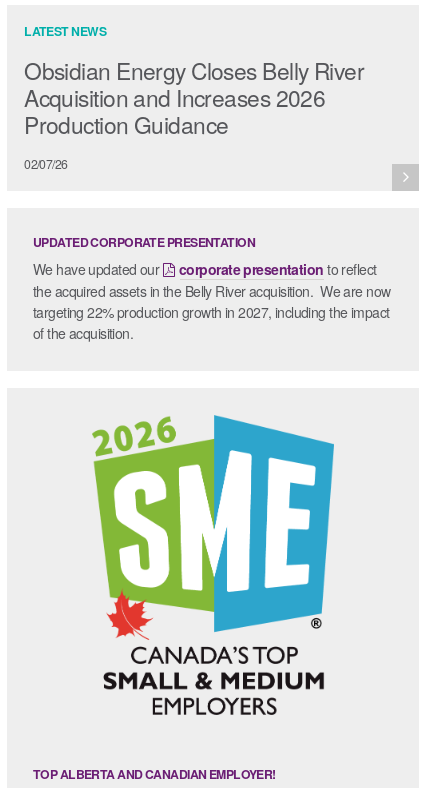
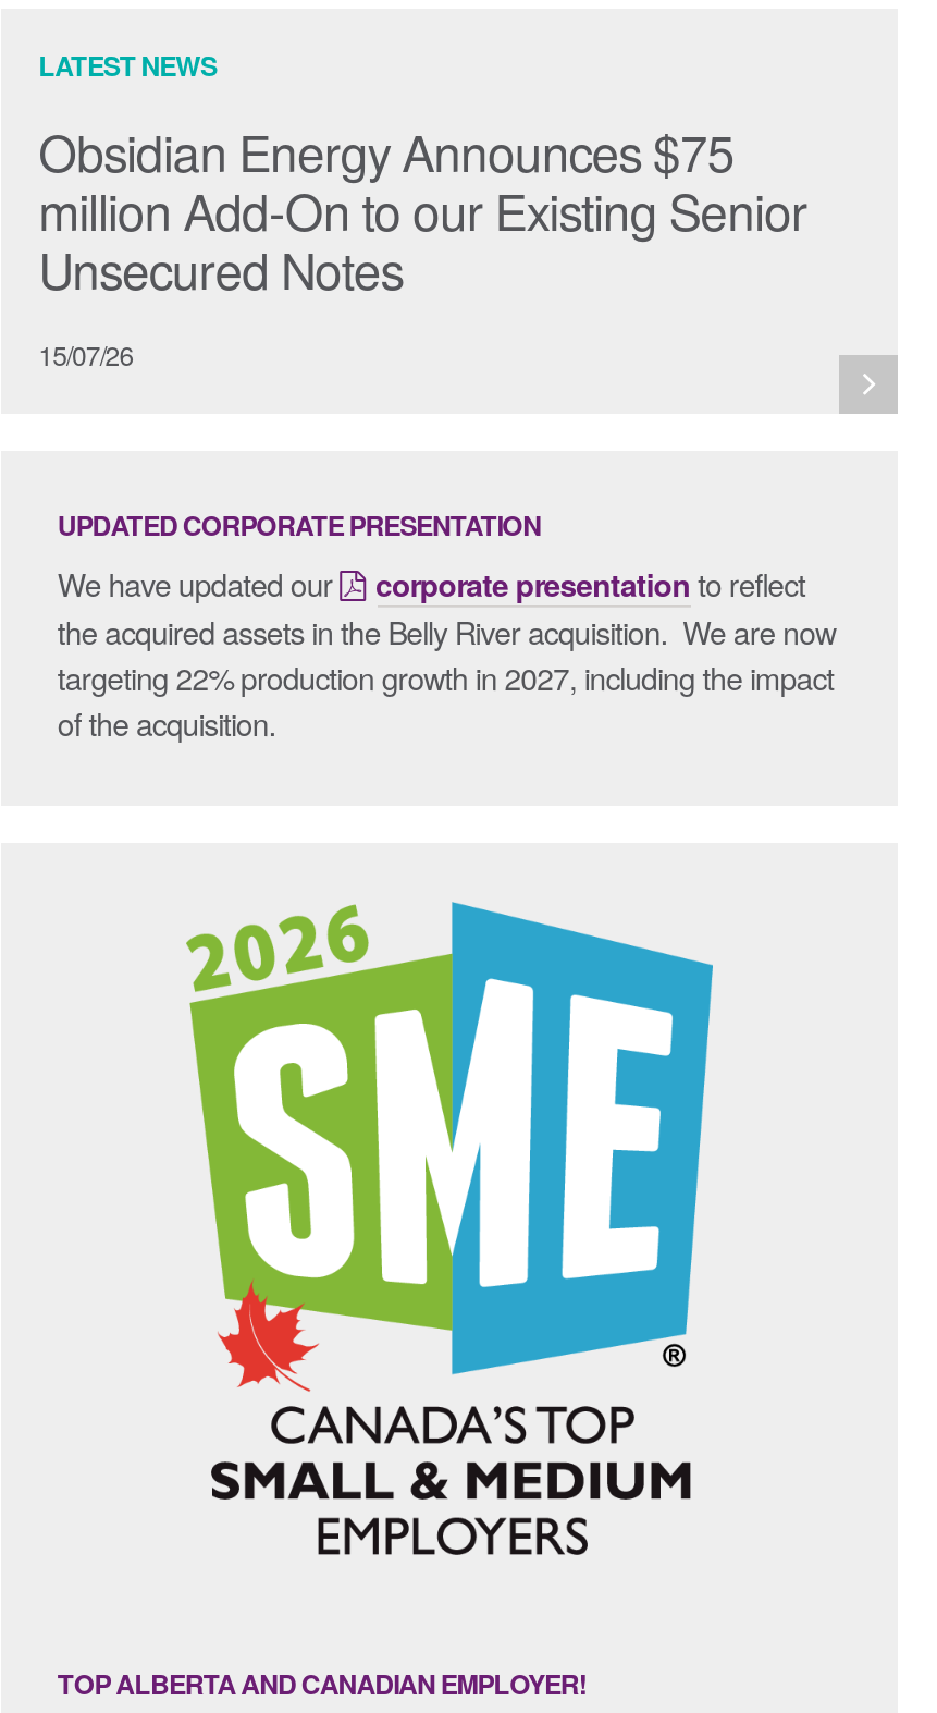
[24,54,364,140] Obsidian Energy Closes Belly River | Acquisition and Increases 2026 | Production Guidance -> [38,116,807,303] Obsidian Energy Announces $75 | million Add-On to our Existing Senior | Unsecured Notes
[24,155,68,172] 02/07/26 -> [38,336,133,373] 15/07/26

